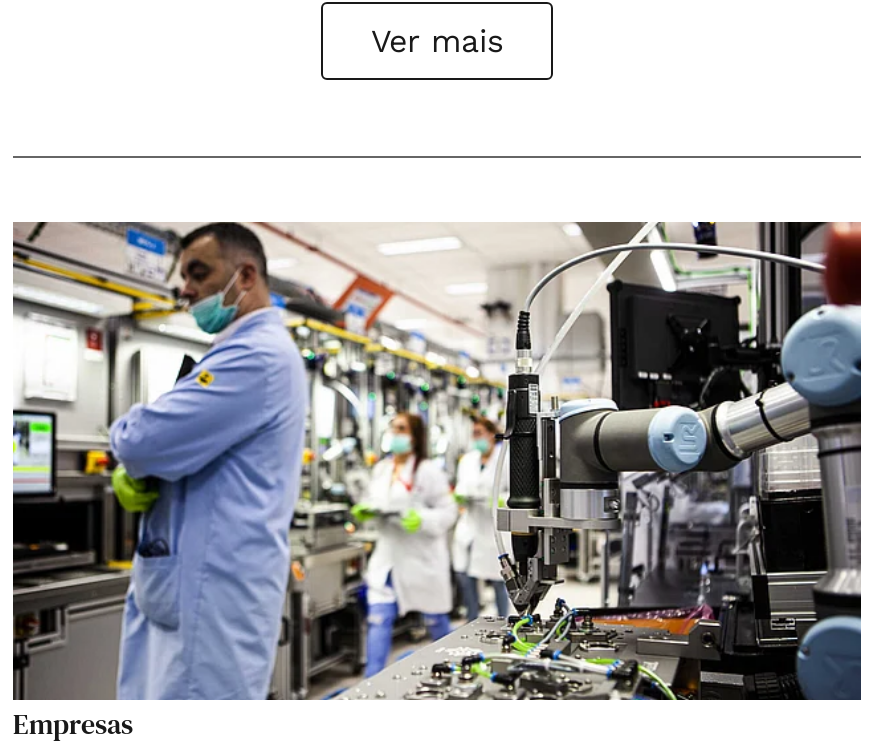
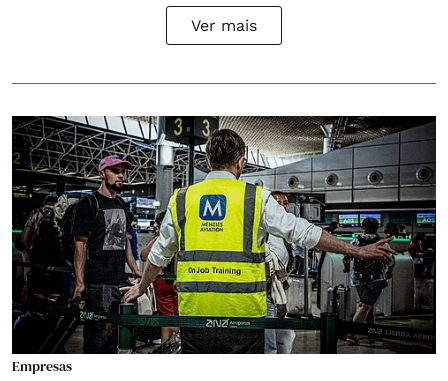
[11,221,863,701] [image] -> [11,115,437,355] [image]

